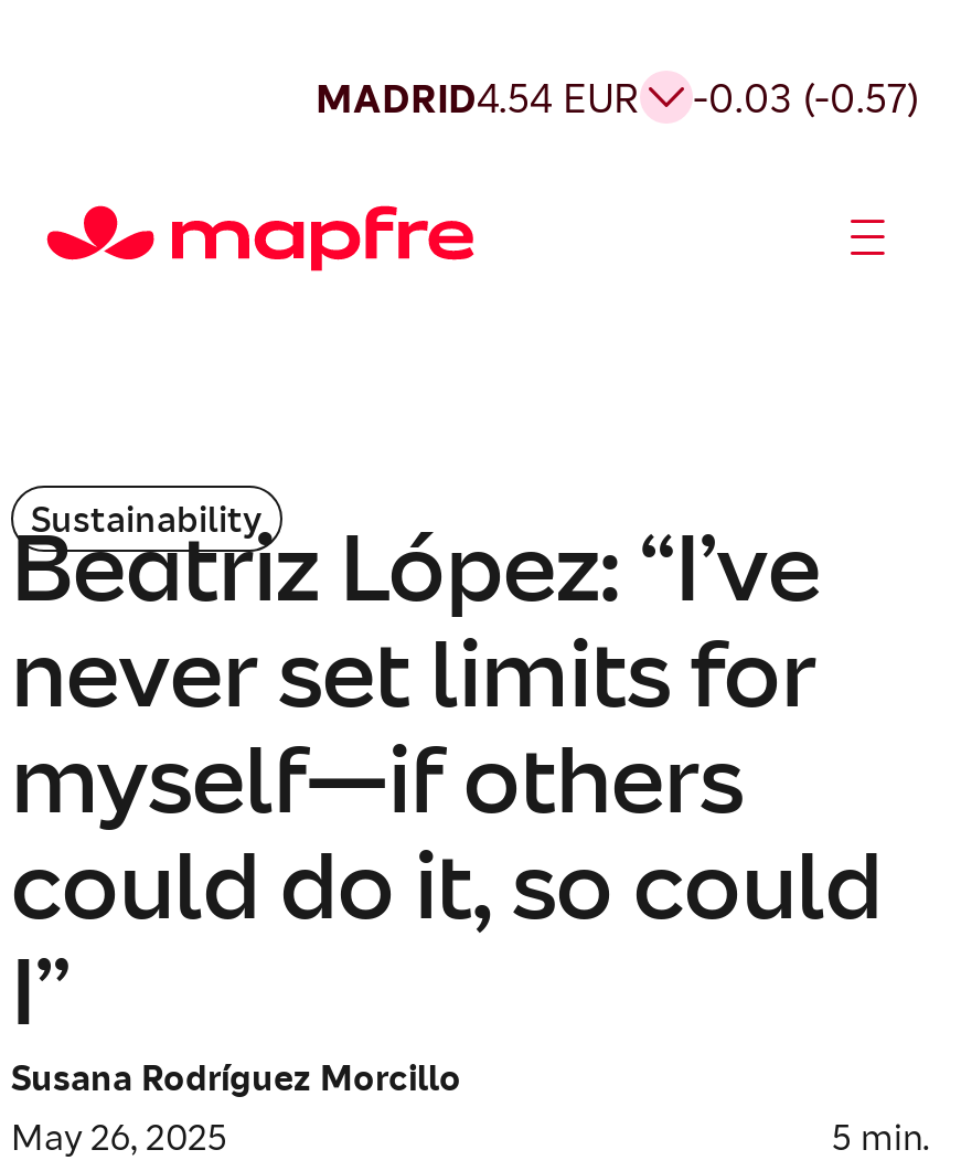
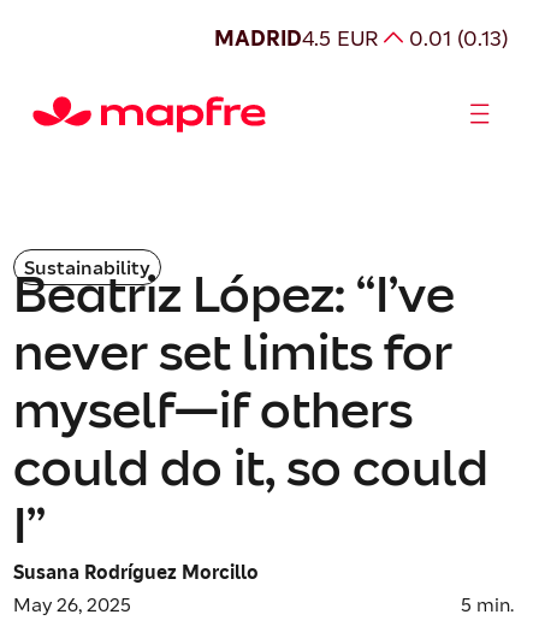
[316,72,640,123] MADRID4.54 EUR -> [214,23,379,51] MADRID4.5 EUR
[693,72,920,123] -0.03 (-0.57) -> [409,23,509,51] 0.01 (0.13)

